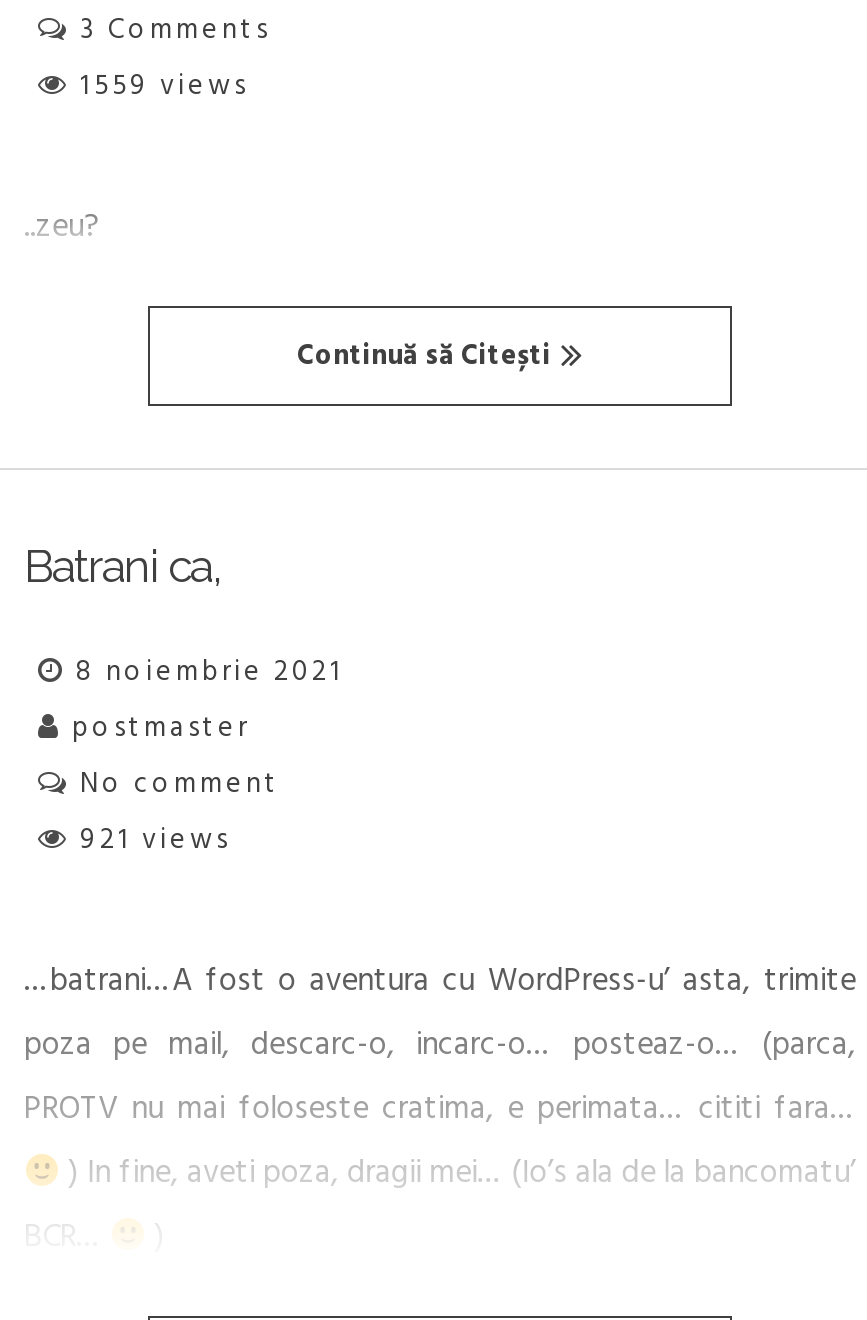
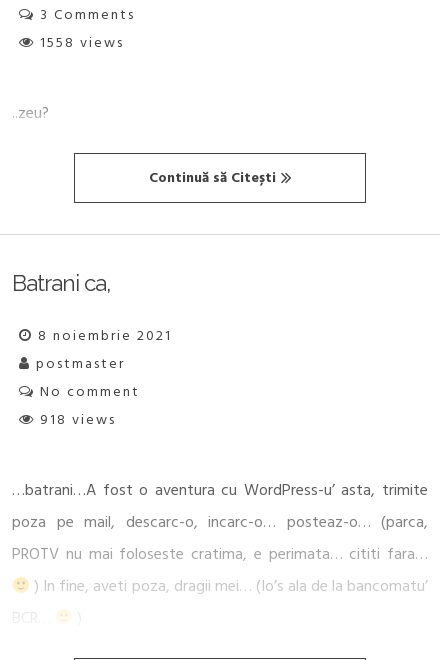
[80,62,248,108] 1559 views -> [40,31,124,54] 1558 views
[80,816,230,862] 921 views -> [40,408,116,431] 918 views

